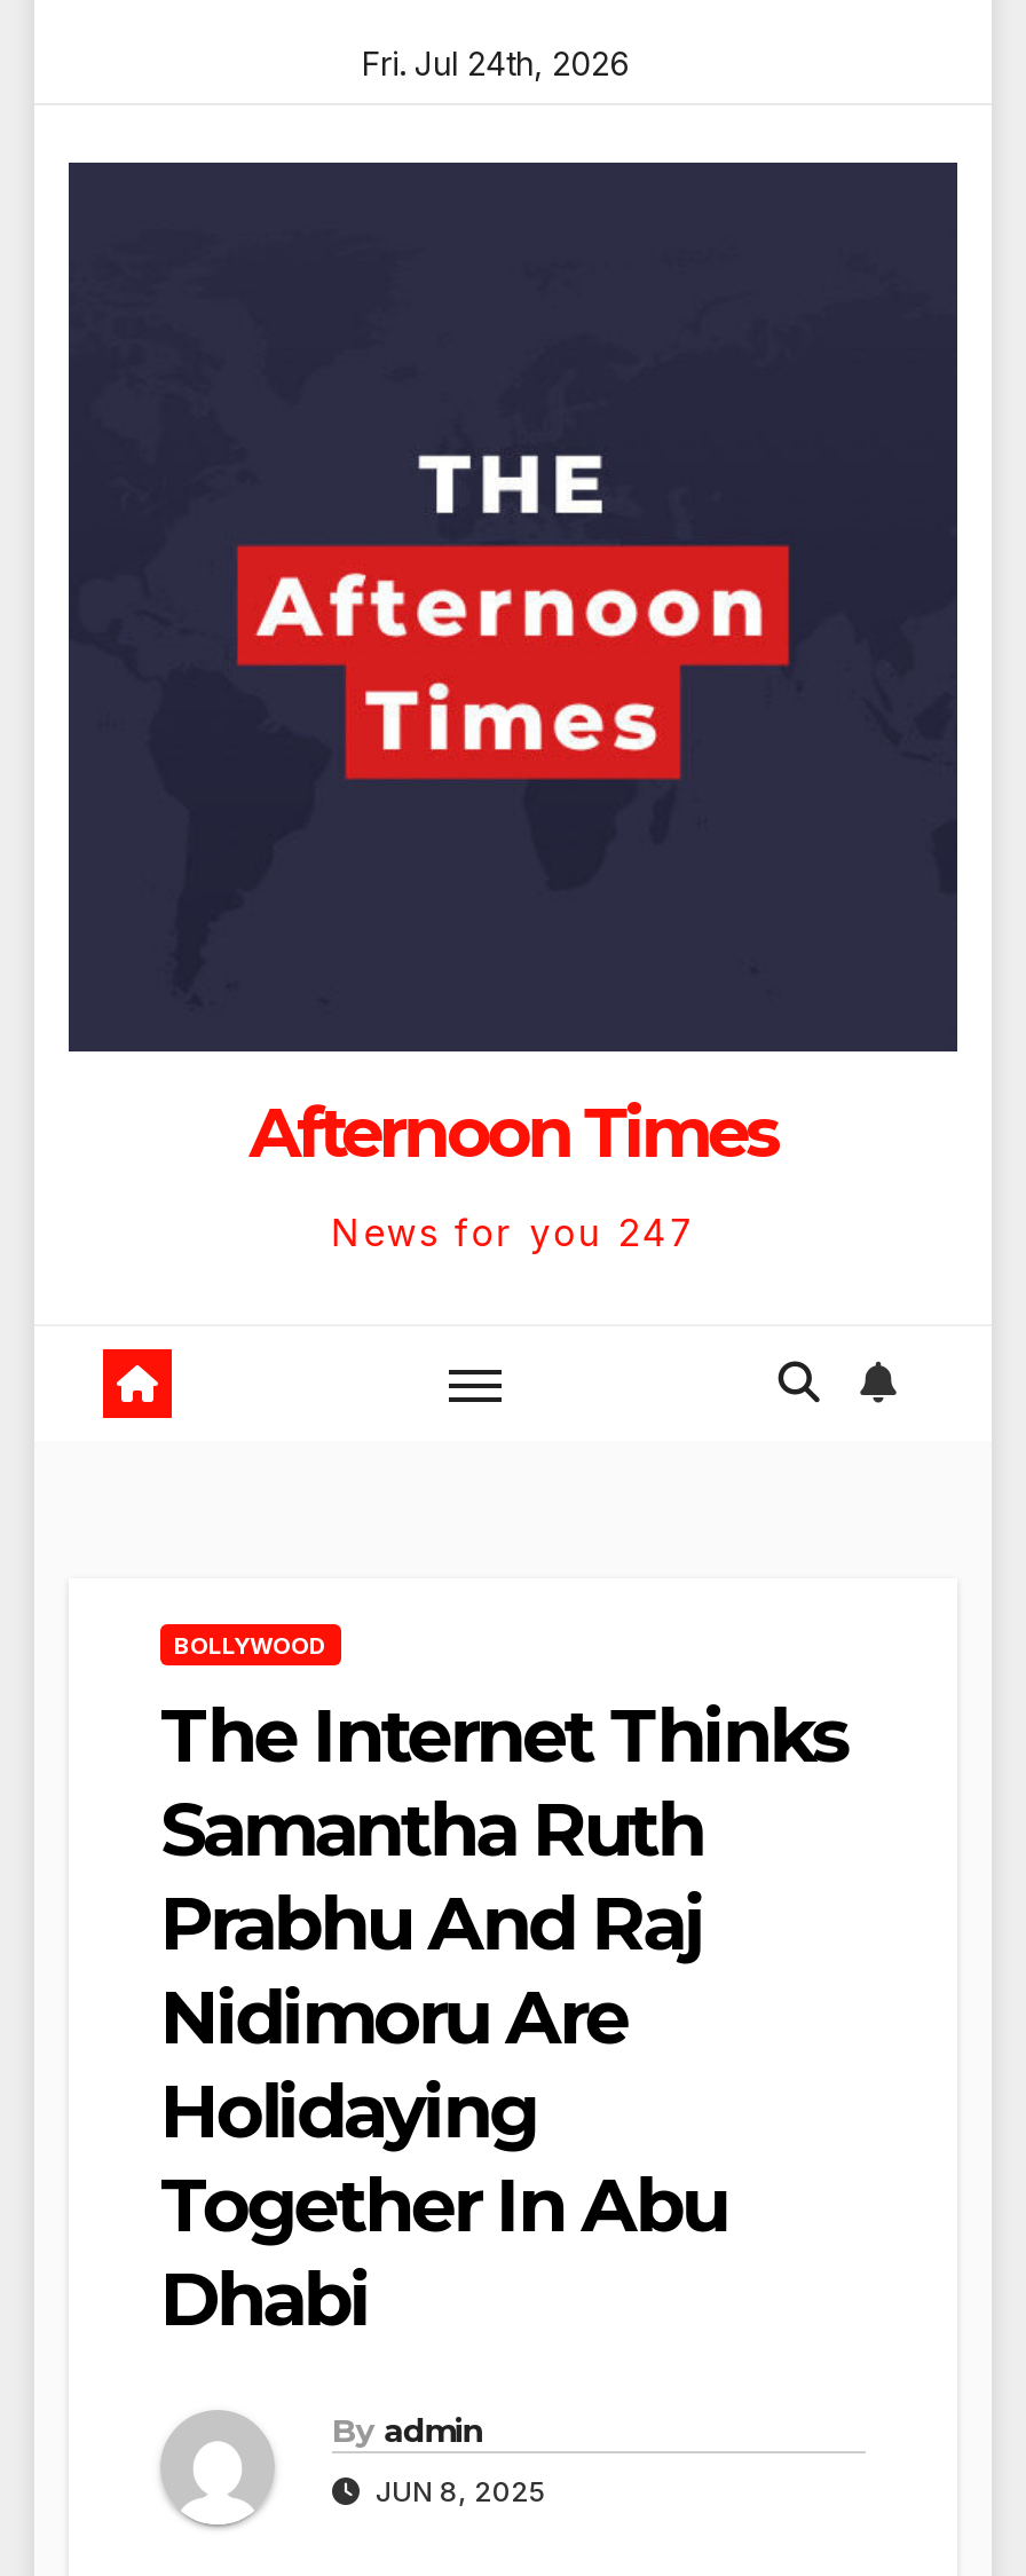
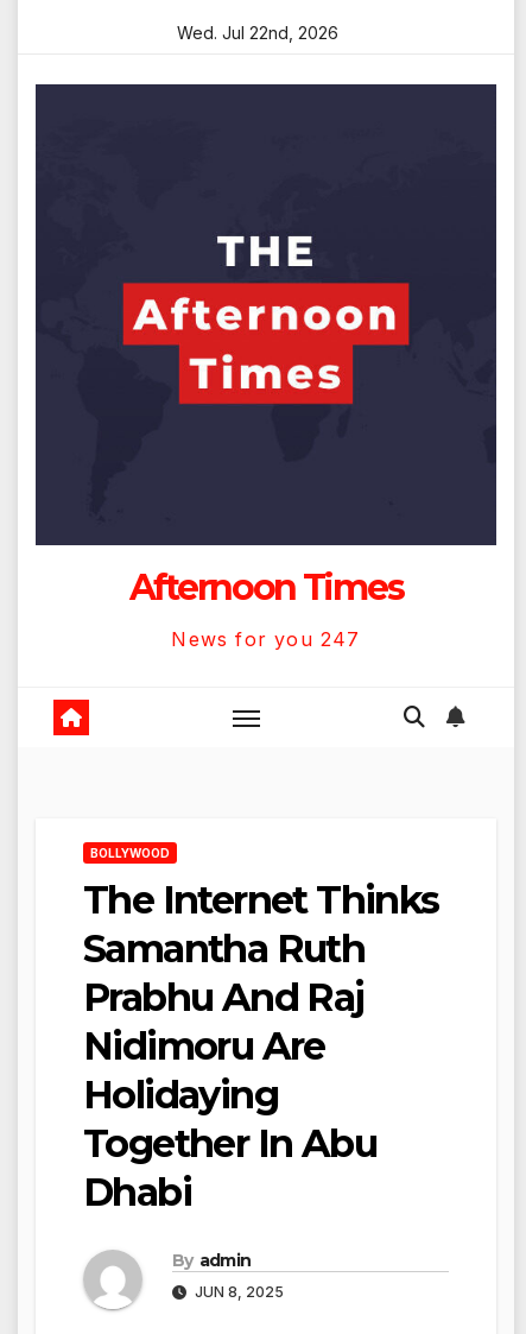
[362,44,630,82] Fri. Jul 24th, 2026 -> [176,23,338,43] Wed. Jul 22nd, 2026

